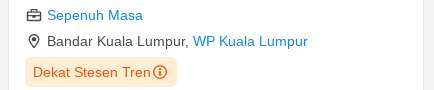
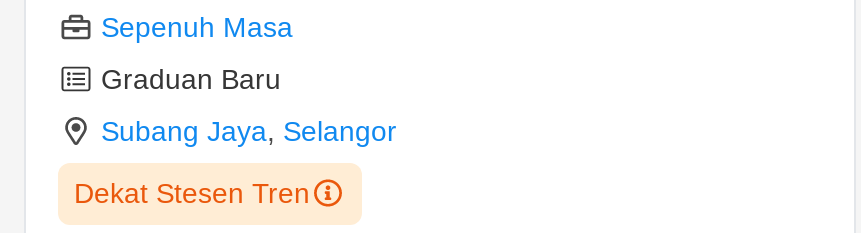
[46,33,307,49] Bandar Kuala Lumpur, WP Kuala Lumpur -> [101,63,397,147] Graduan Baru | Subang Jaya, Selangor

